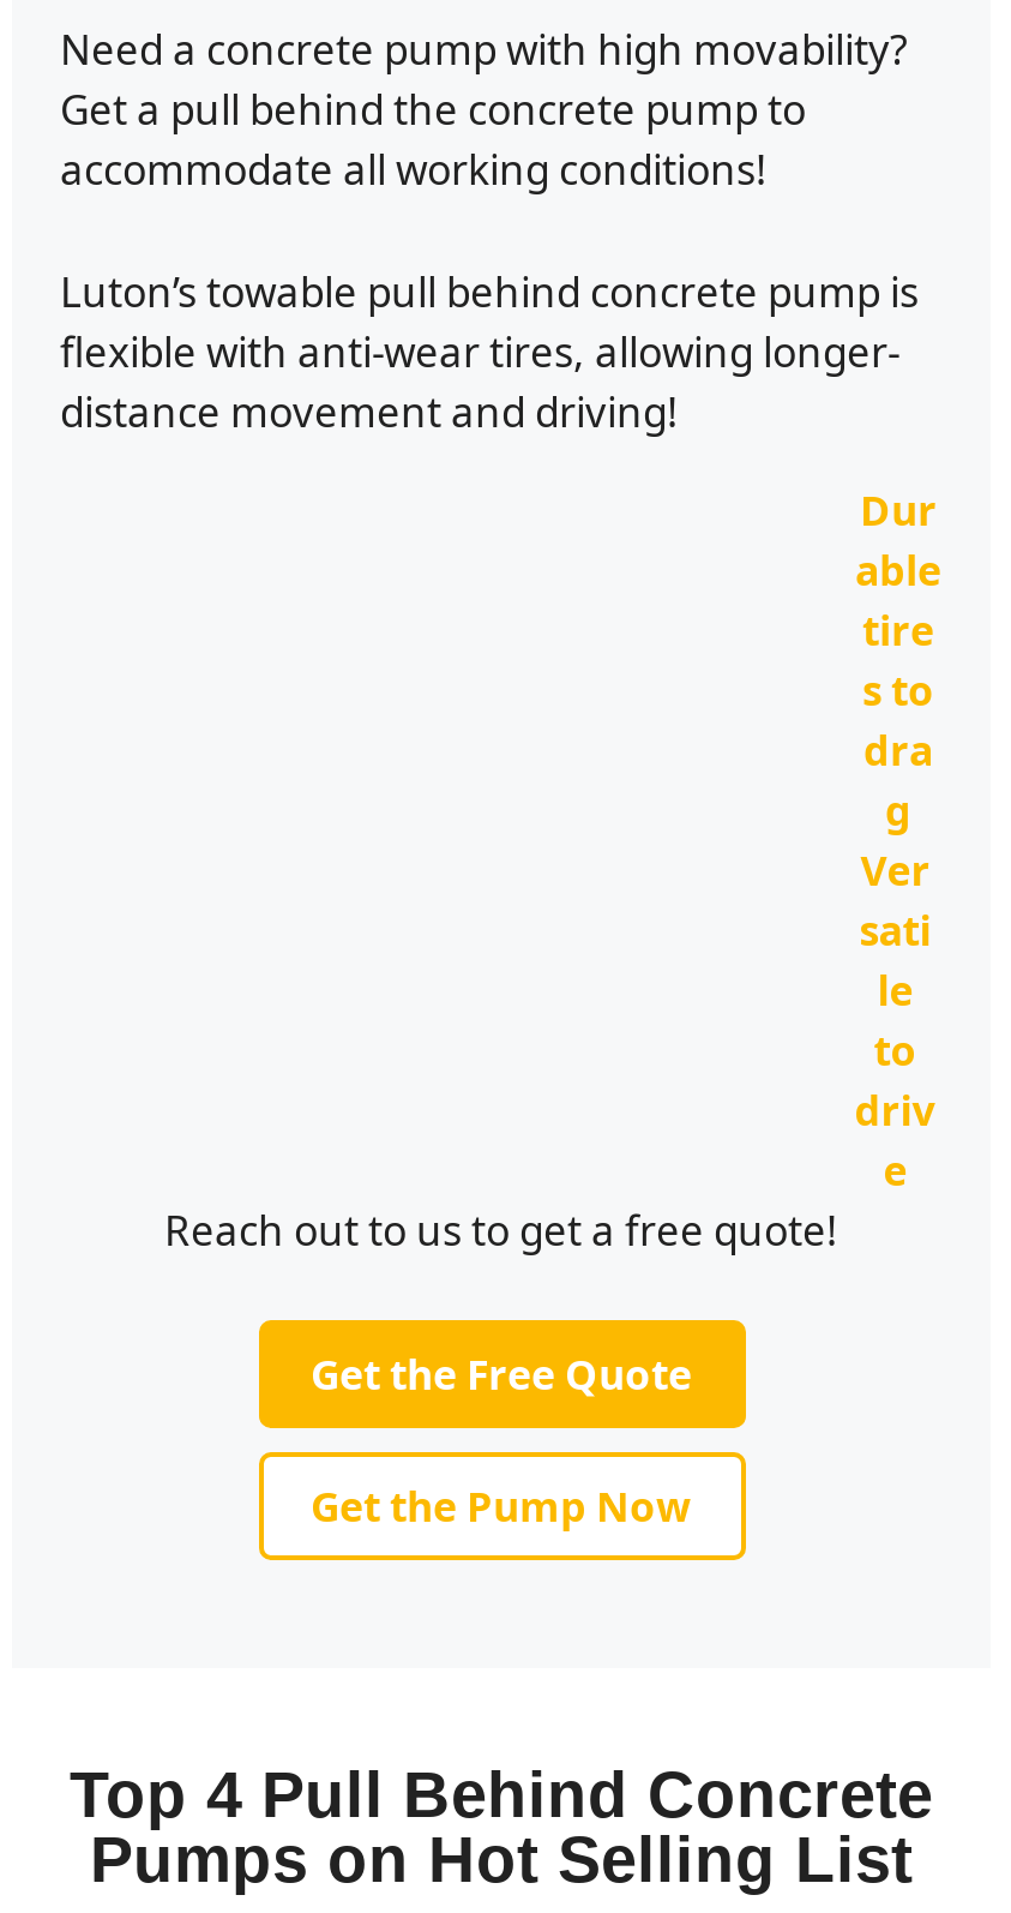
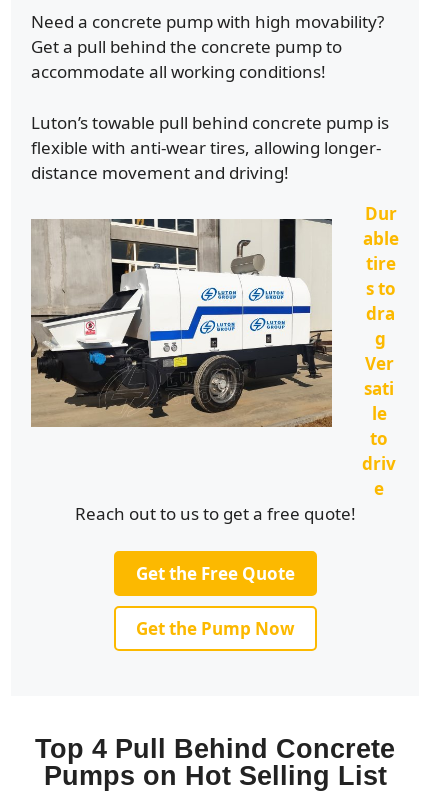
none -> [30,218,333,428] [image]

